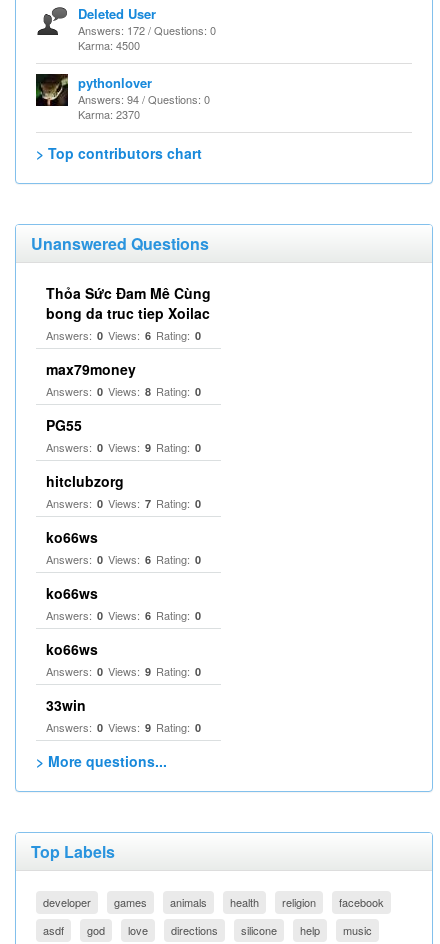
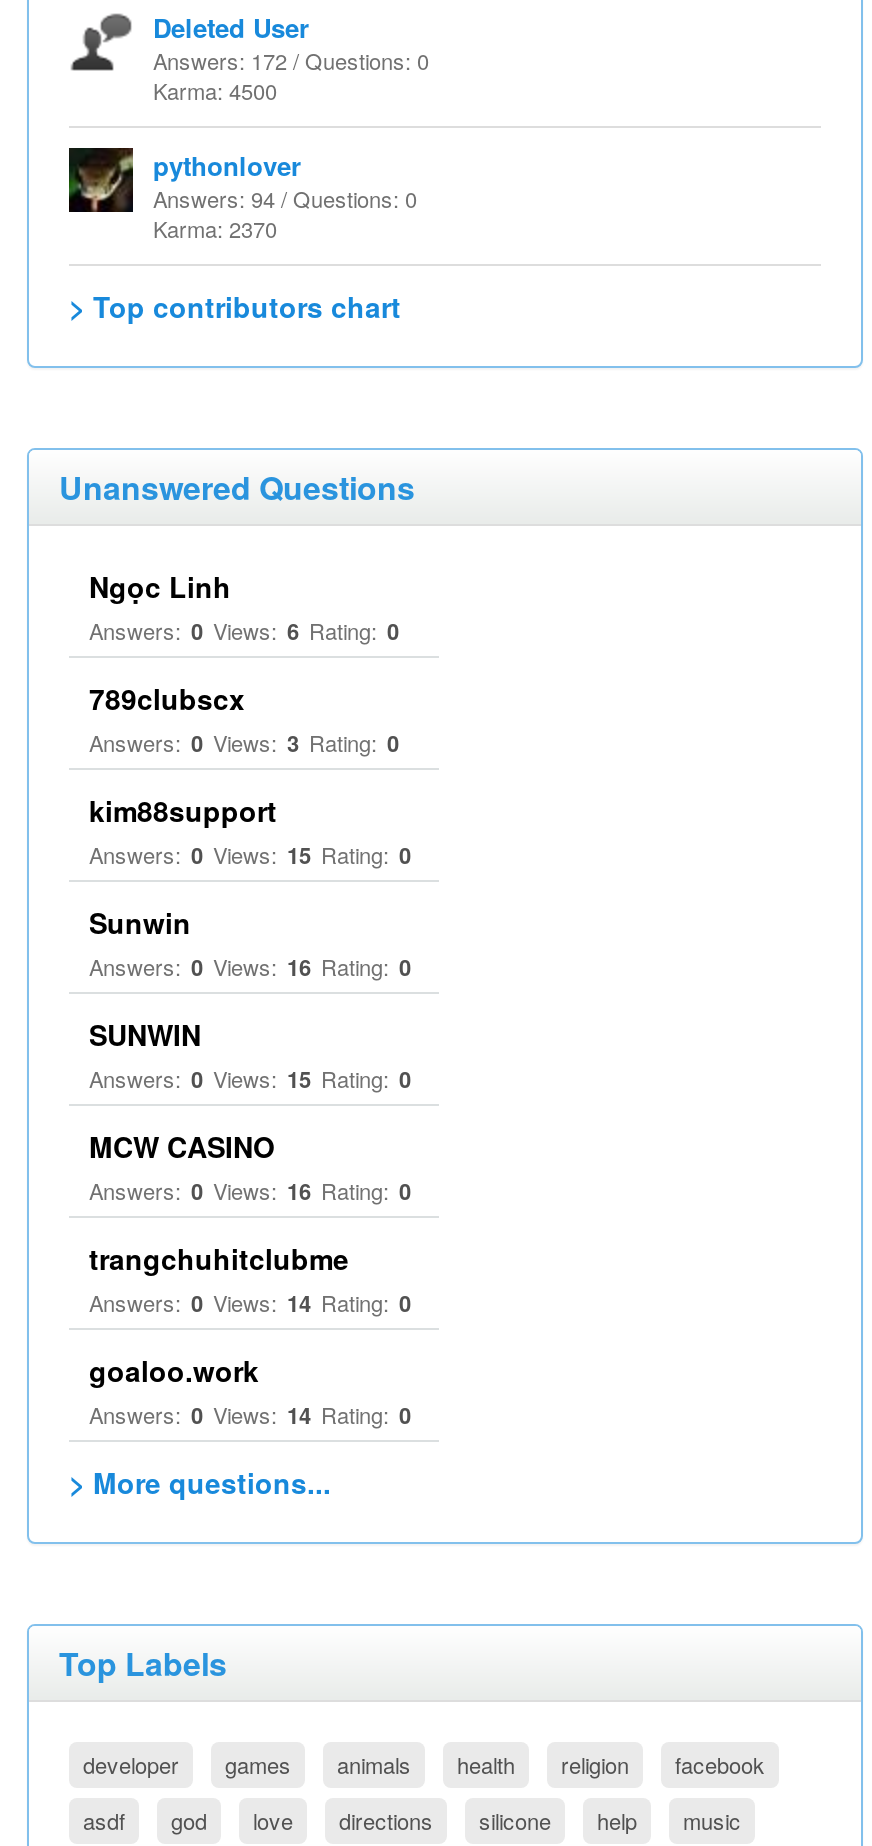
[46,283,211,323] Thỏa Sức Đam Mê Cùng | bong da truc tiep Xoilac -> [89,566,231,606] Ngọc Linh
[46,359,201,399] max79money | Answers: 0 Views: 8 Rating: 0 -> [89,678,399,758] 789clubscx | Answers: 0 Views: 3 Rating: 0
[46,415,201,455] PG55 | Answers: 0 Views: 9 Rating: 0 -> [89,790,411,870] kim88support | Answers: 0 Views: 15 Rating: 0
[46,471,201,511] hitclubzorg | Answers: 0 Views: 7 Rating: 0 -> [89,902,411,982] Sunwin | Answers: 0 Views: 16 Rating: 0
[46,527,201,567] ko66ws | Answers: 0 Views: 6 Rating: 0 -> [89,1014,411,1094] SUNWIN | Answers: 0 Views: 15 Rating: 0
[46,583,201,623] ko66ws | Answers: 0 Views: 6 Rating: 0 -> [89,1126,411,1206] MCW CASINO | Answers: 0 Views: 16 Rating: 0
[46,639,201,679] ko66ws | Answers: 0 Views: 9 Rating: 0 -> [89,1238,411,1318] trangchuhitclubme | Answers: 0 Views: 14 Rating: 0
[46,695,201,735] 33win | Answers: 0 Views: 9 Rating: 0 -> [89,1350,411,1430] goaloo.work | Answers: 0 Views: 14 Rating: 0

